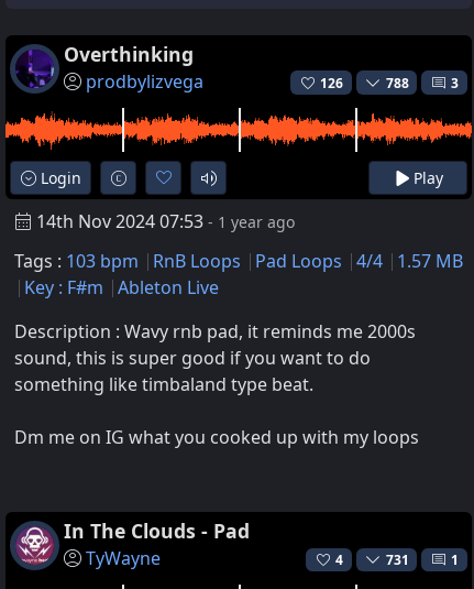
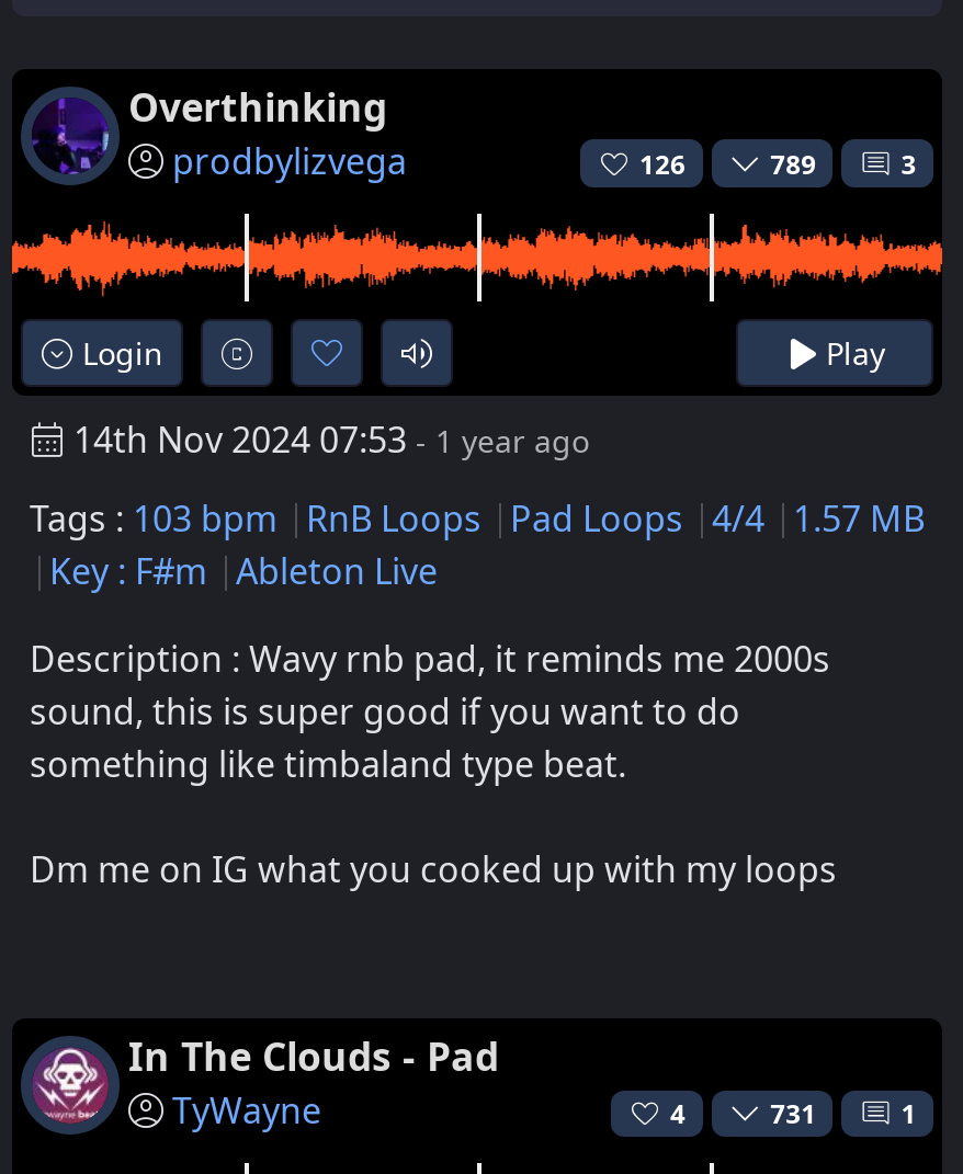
[386,73,409,92] 788 -> [770,145,816,182] 789

